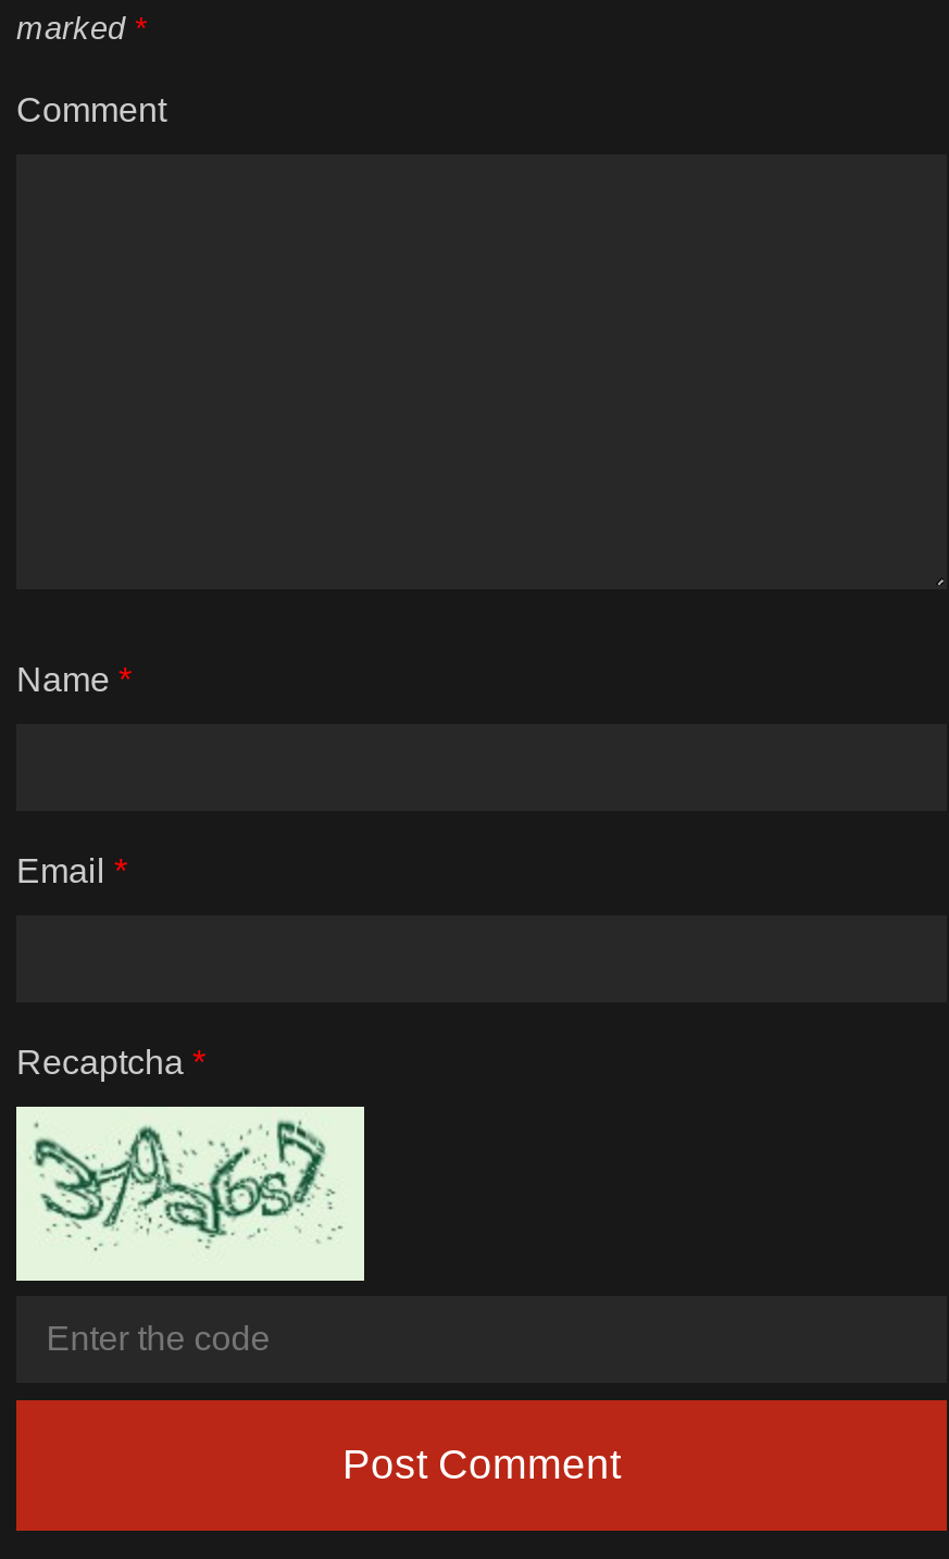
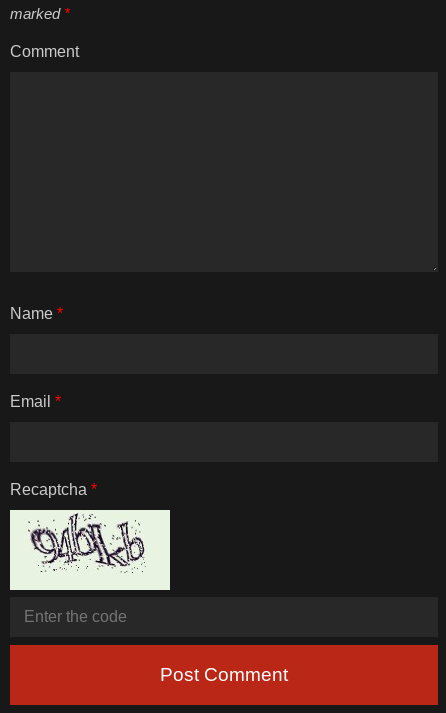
[32,1115,342,1250] [image] -> [18,513,155,573] [image]

